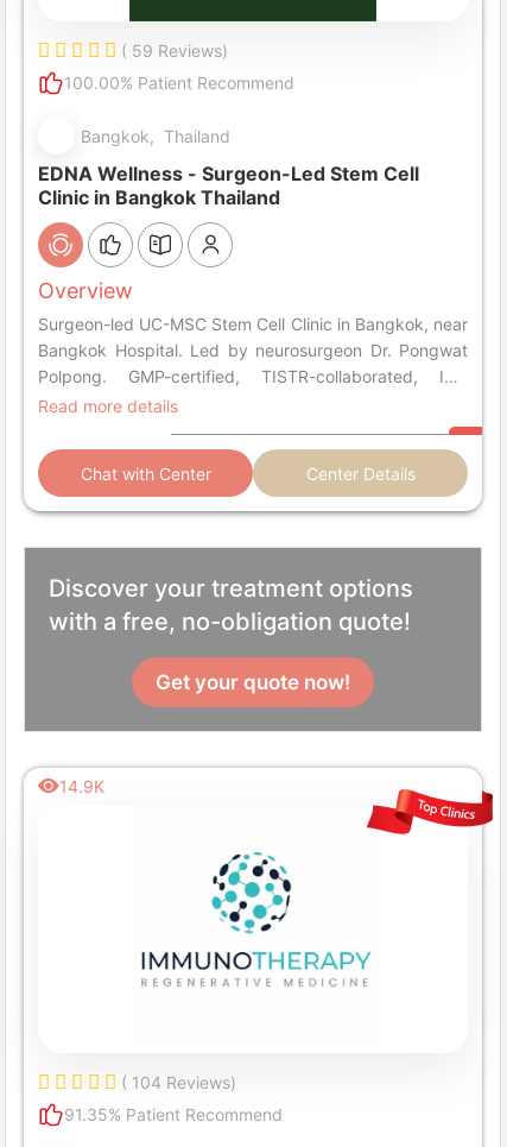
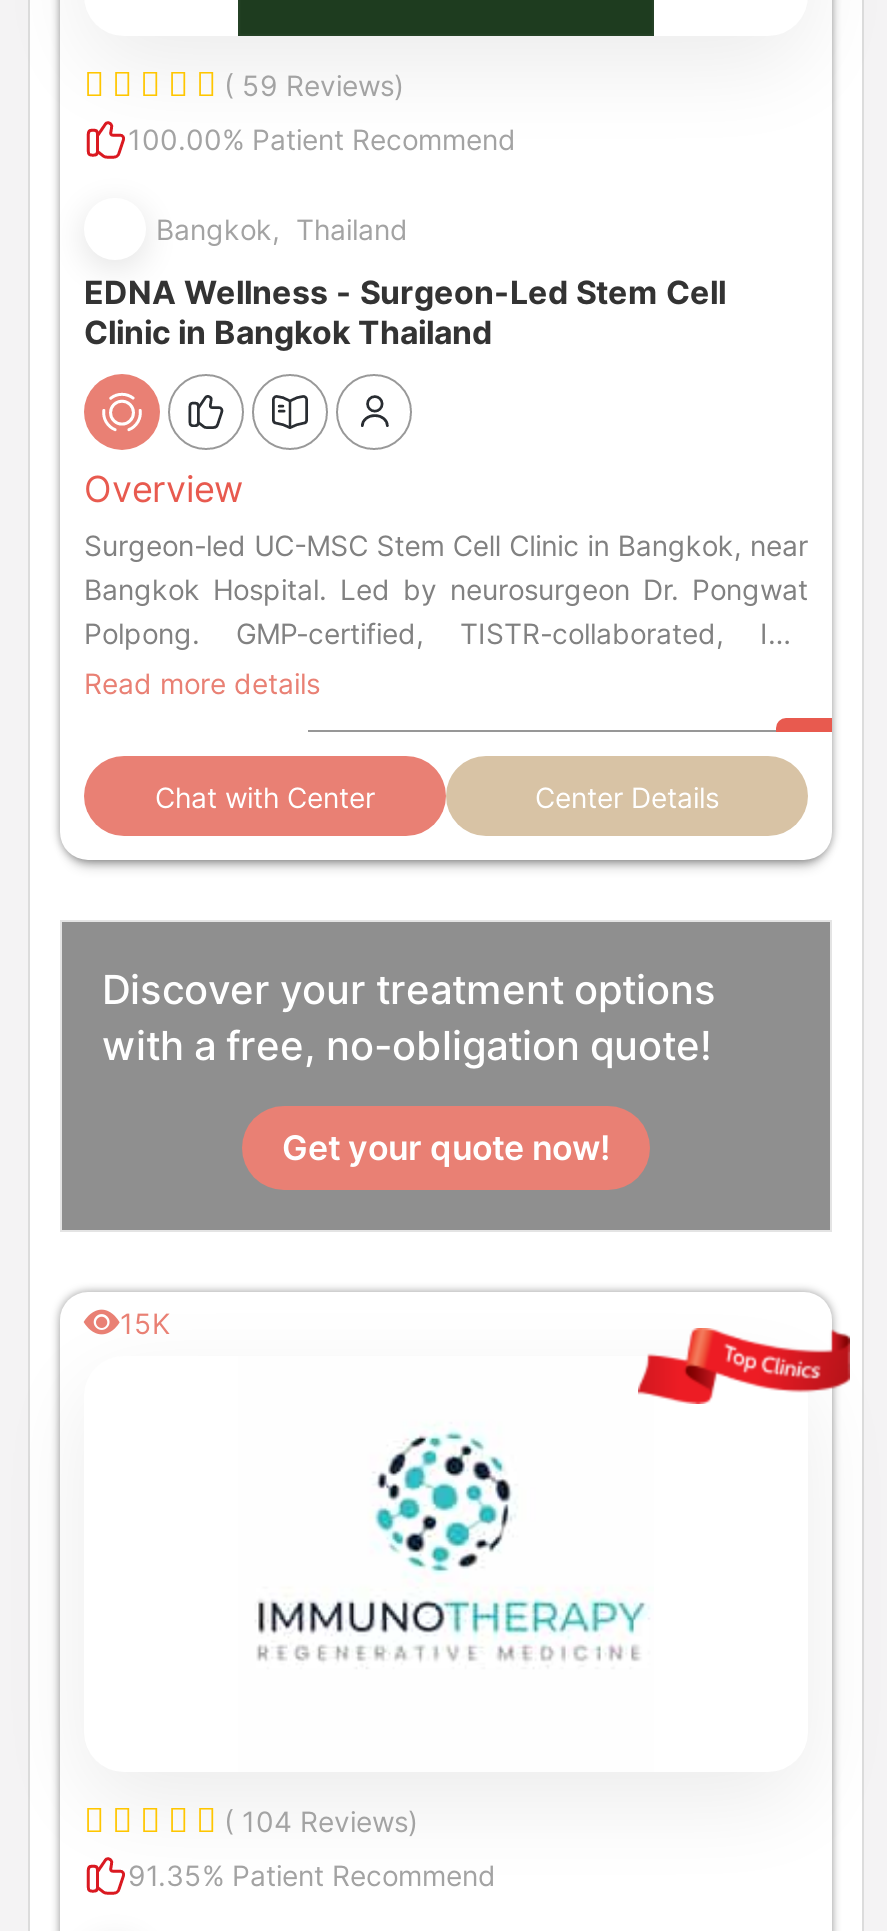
[59,776,104,796] 14.9K -> [120,1306,170,1340] 15K

